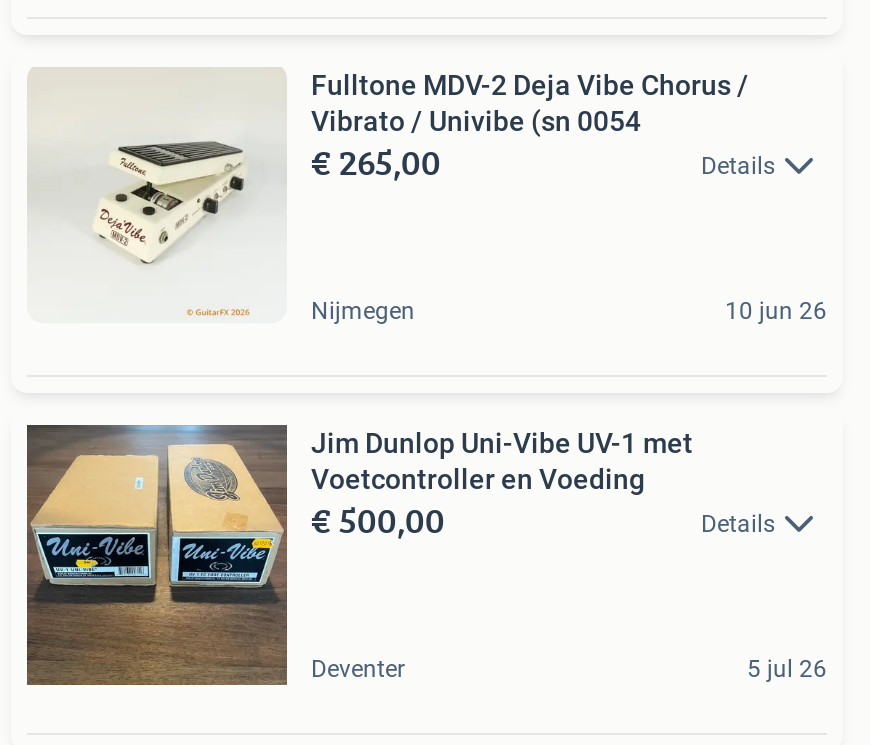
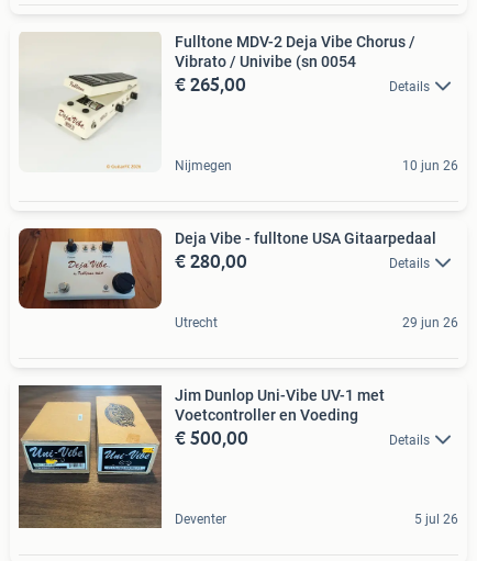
none -> [19,228,436,310] [image] | Deja Vibe - fulltone USA Gitaarpedaal | € 280,00 | Details
none -> [175,315,458,330] Utrecht | 29 jun 26

